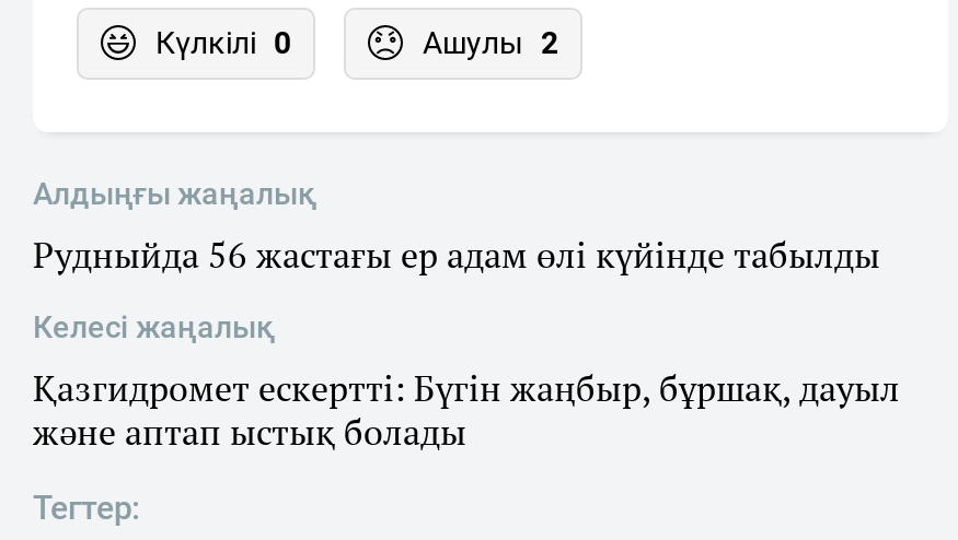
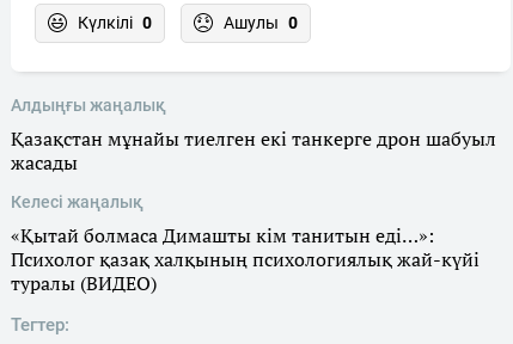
[423,27,558,62] Ашулы 2 -> [224,13,298,32] Ашулы 0
[33,232,880,280] Рудныйда 56 жастағы ер адам өлі күйінде табылды -> [11,125,496,175] Қазақстан мұнайы тиелген екі танкерге дрон шабуыл | жасады
[33,366,900,457] Қазгидромет ескертті: Бүгін жаңбыр, бұршақ, дауыл | және аптап ыстық болады -> [11,222,480,296] «Қытай болмаса Димашты кім танитын еді…»: | Психолог қазақ халқының психологиялық жай-күйі | туралы (ВИДЕО)

